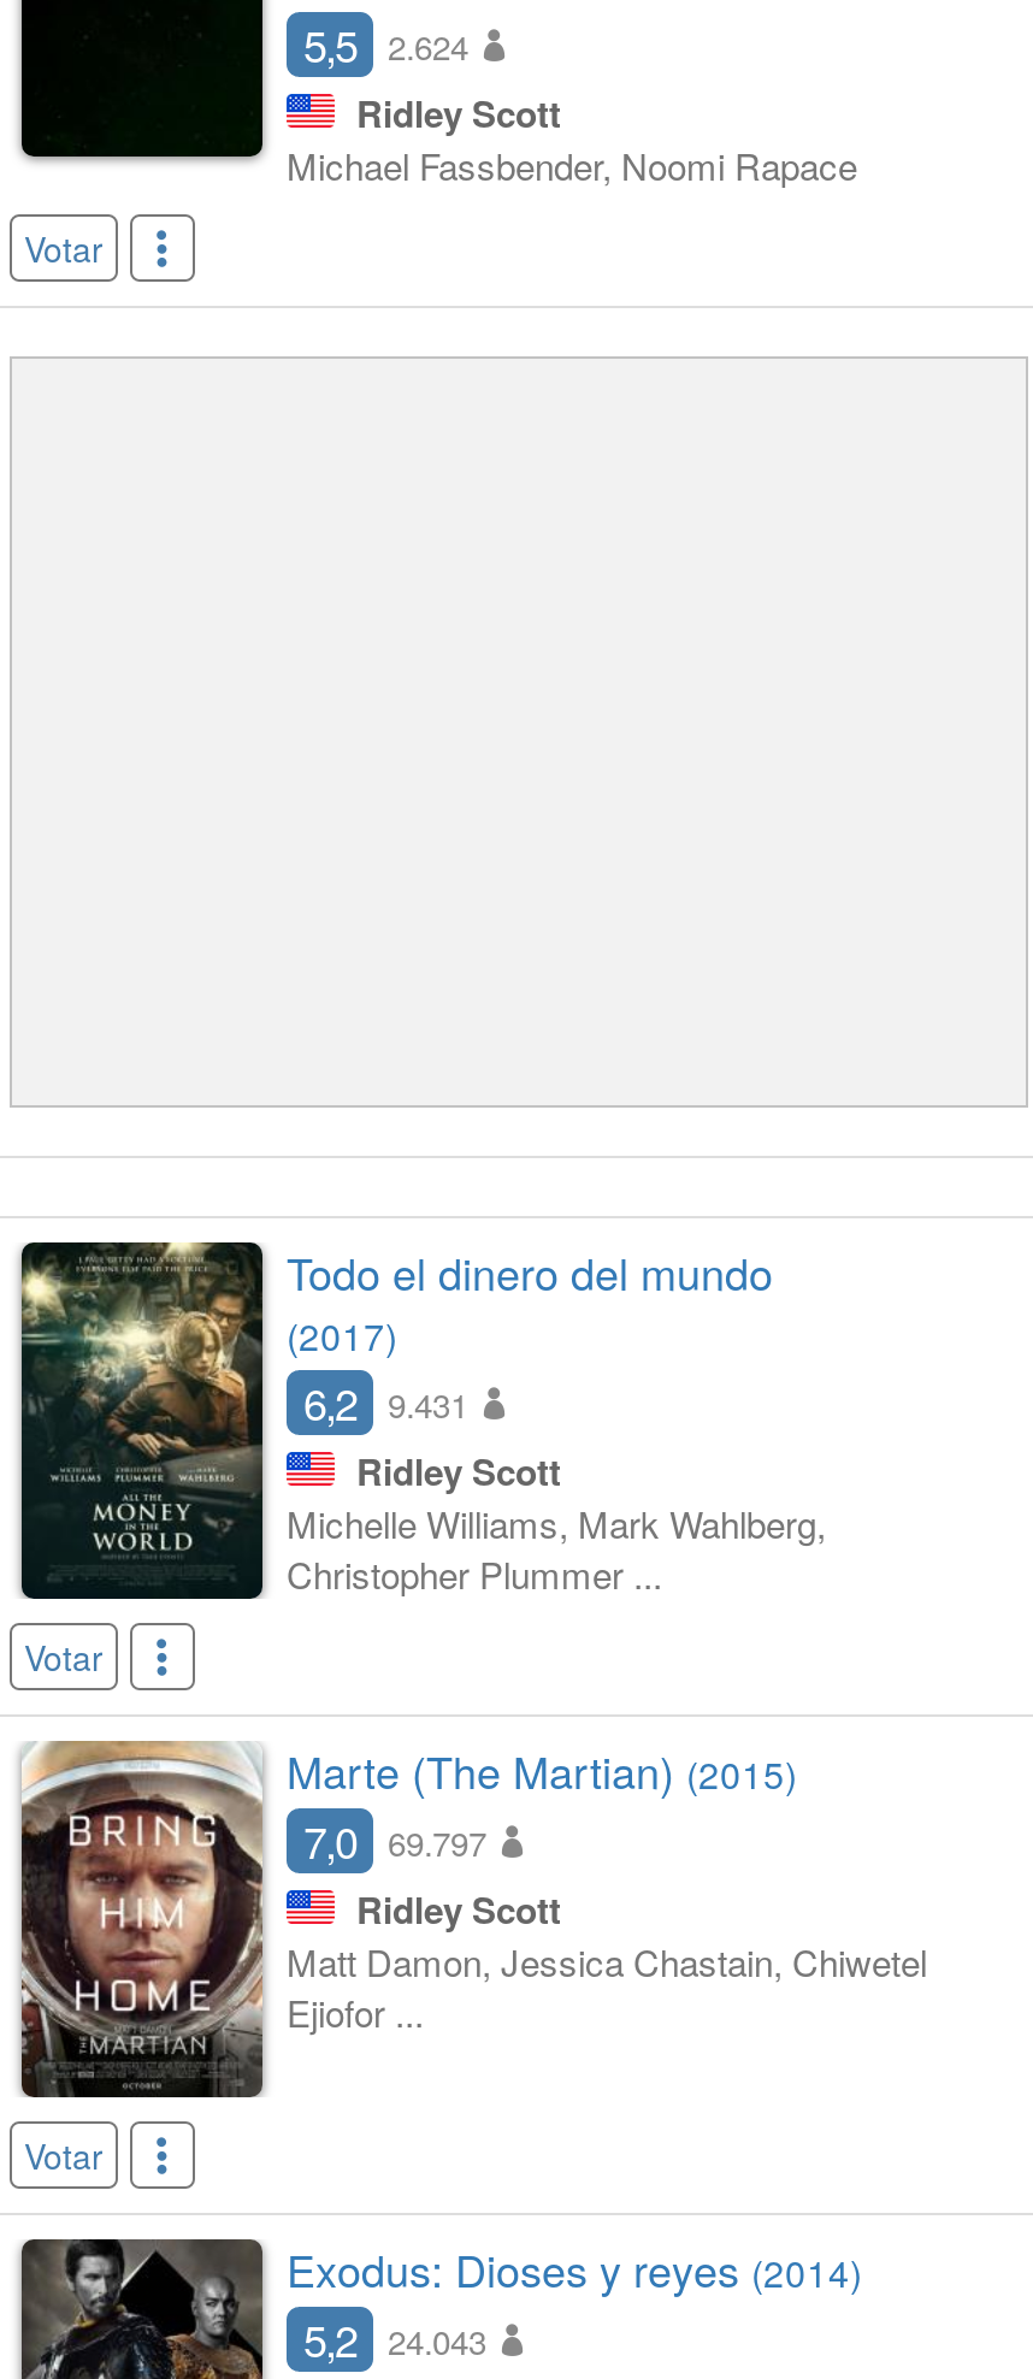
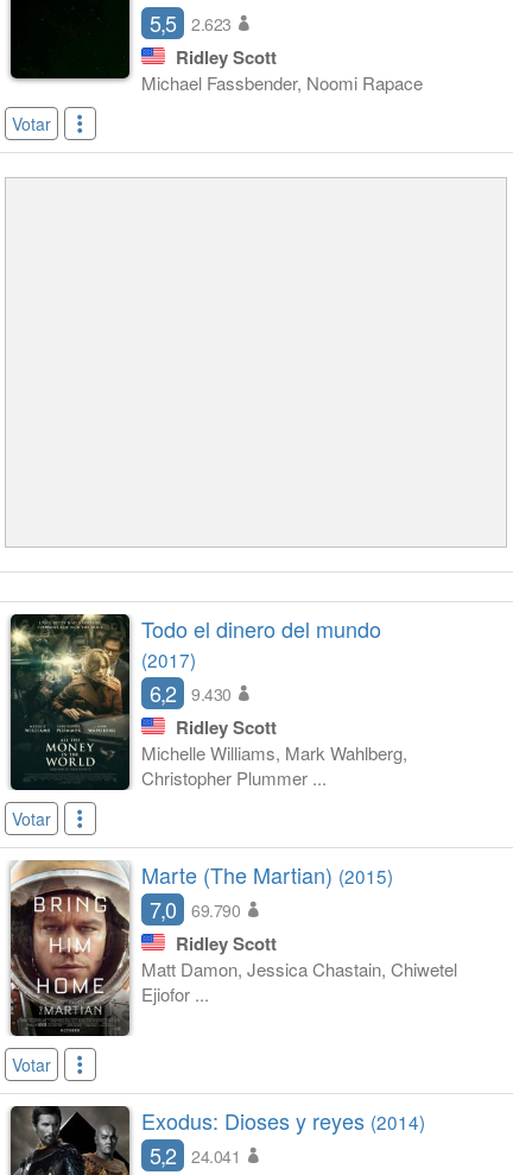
[388,22,477,70] 2.624 -> [191,12,235,36] 2.623
[388,1380,477,1428] 9.431 -> [191,682,235,706] 9.430
[303,1810,495,1872] 7,0 69.797 -> [150,894,244,925] 7,0 69.790
[388,2316,495,2365] 24.043 -> [191,1144,244,1168] 24.041

